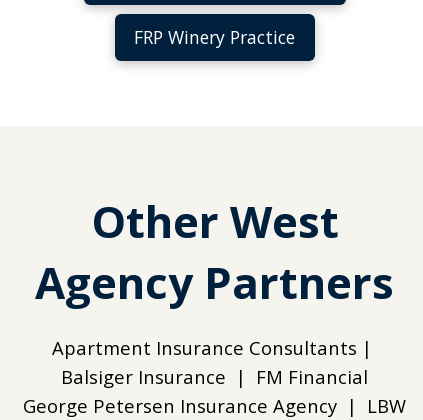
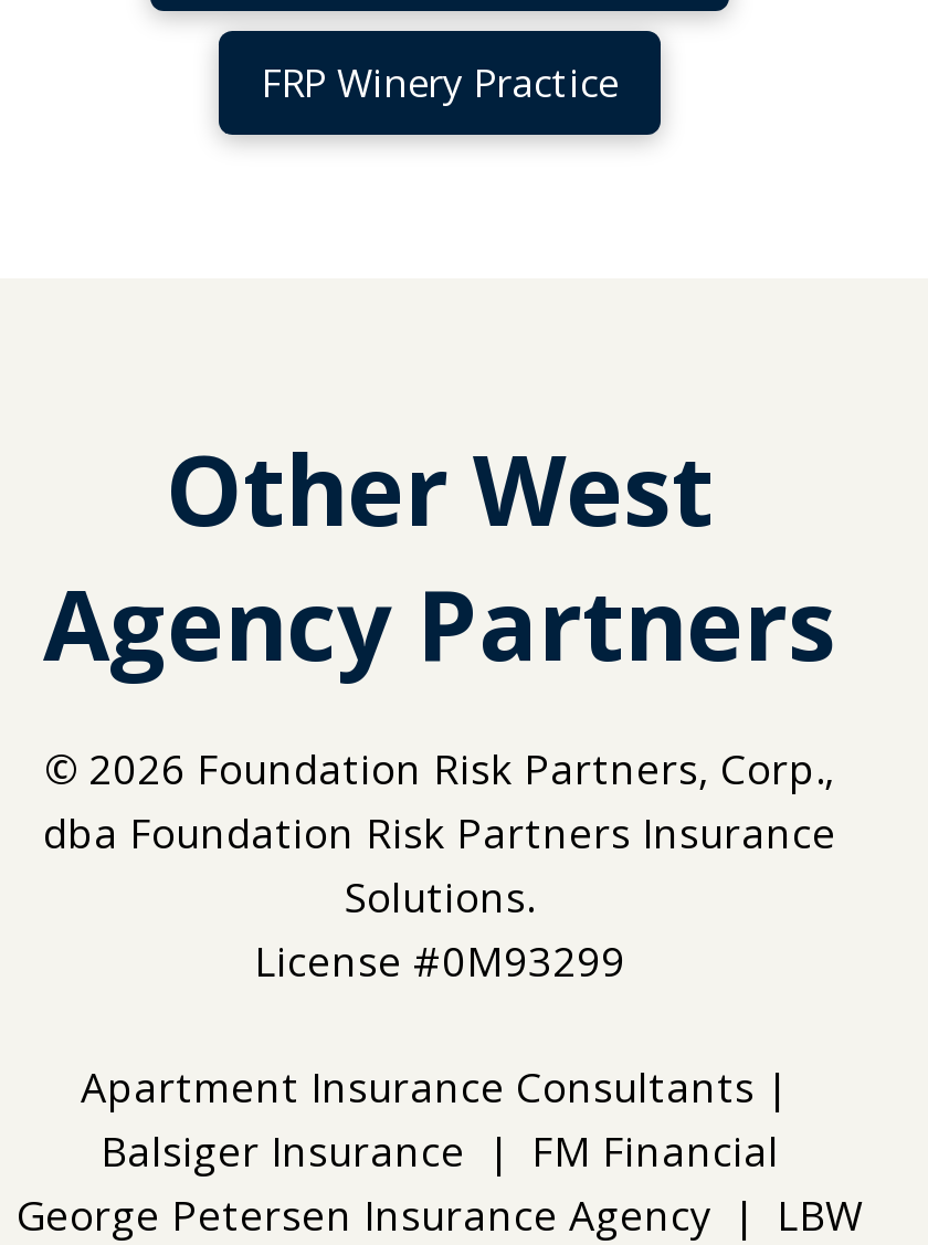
none -> [43,741,836,988] © 2026 Foundation Risk Partners, Corp., | dba Foundation Risk Partners Insurance | Solutions. | License #0M93299

